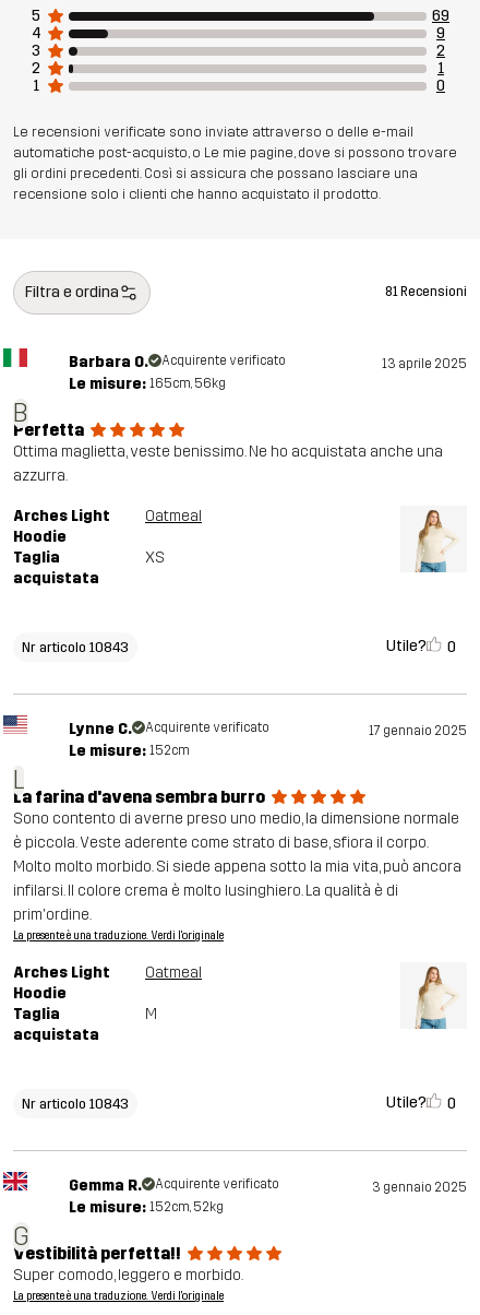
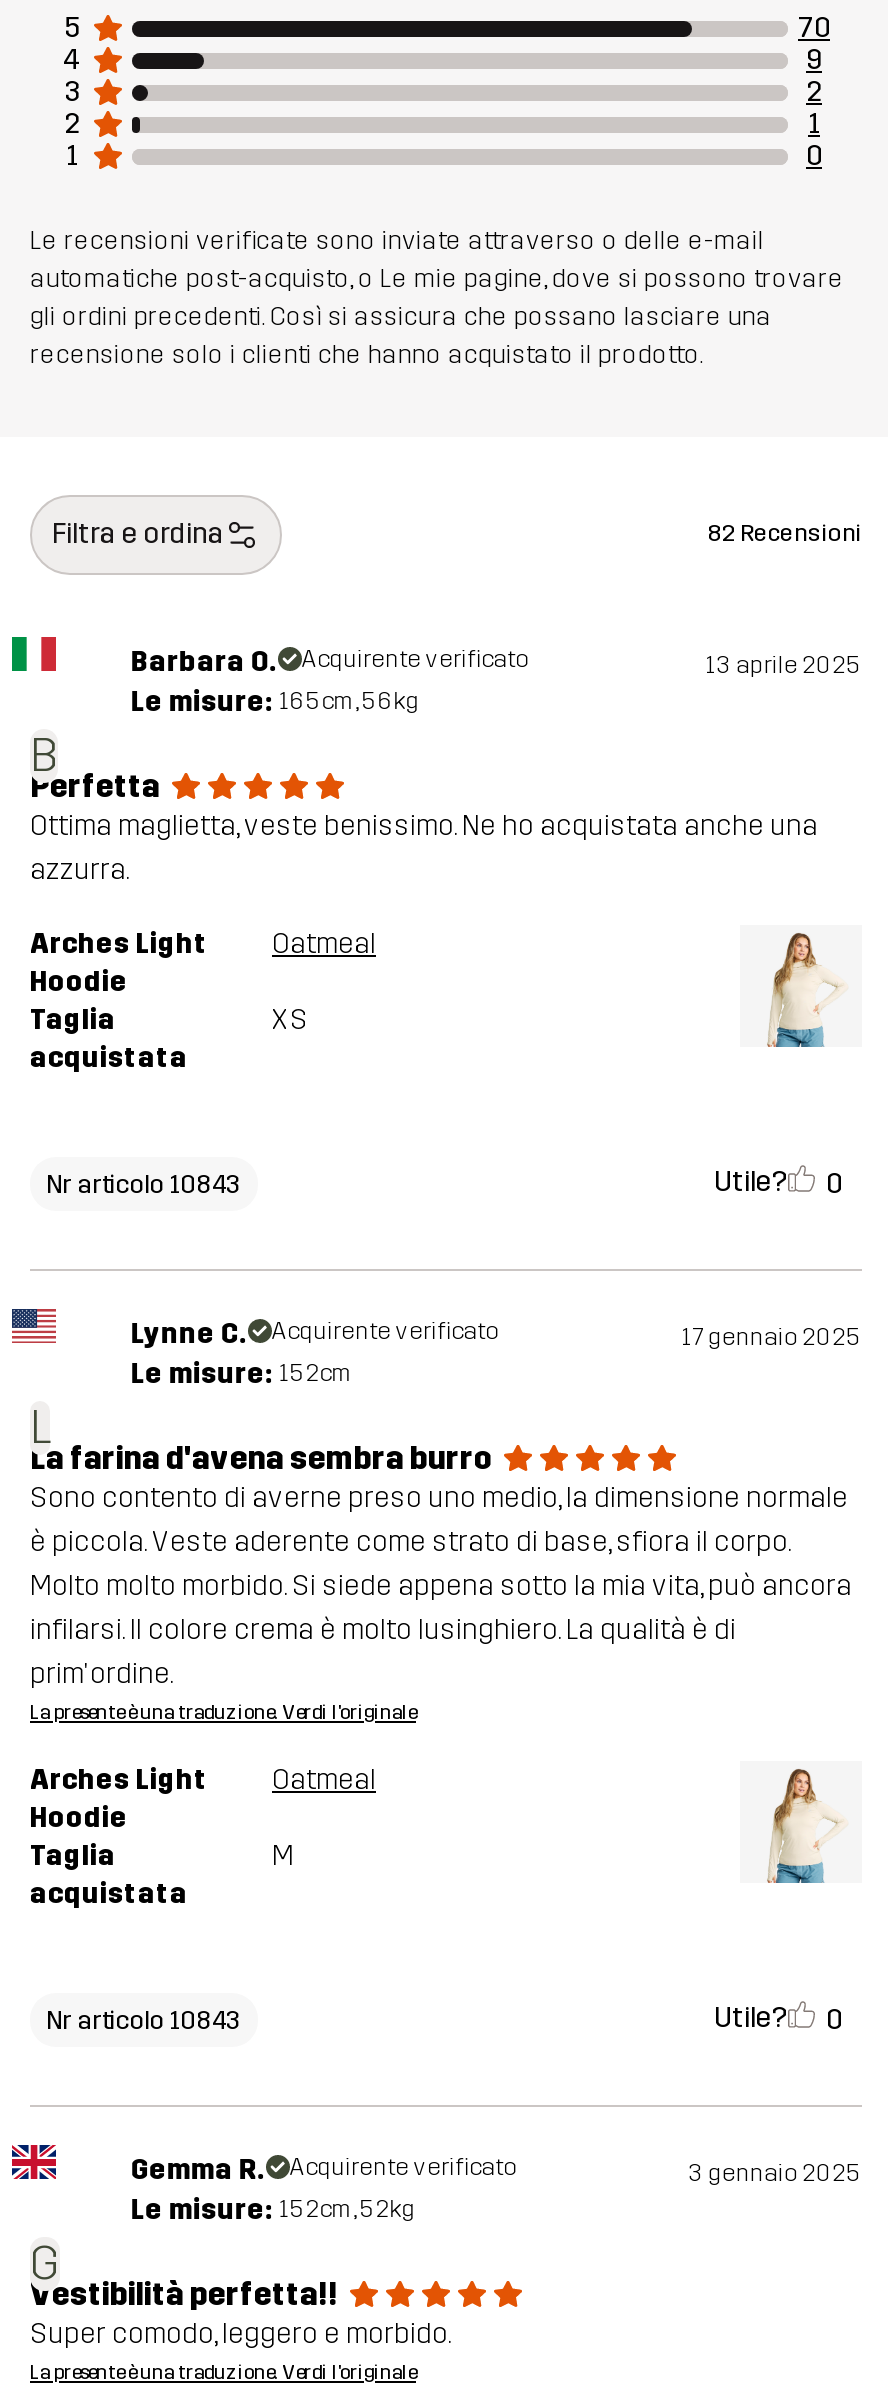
[432,6,449,25] 69 -> [798,10,830,44] 70
[385,284,467,299] 81 Recensioni -> [708,519,862,547] 82 Recensioni

